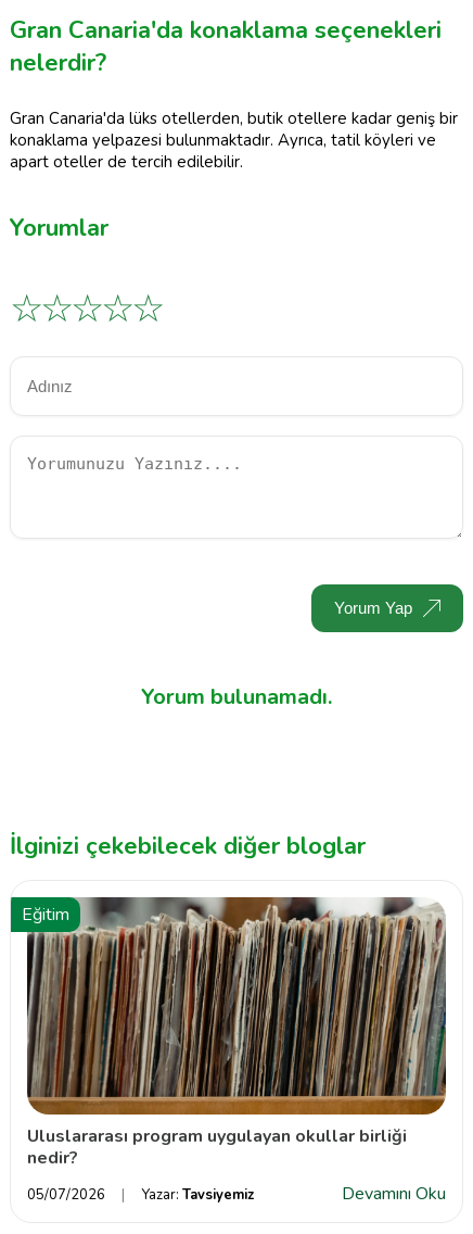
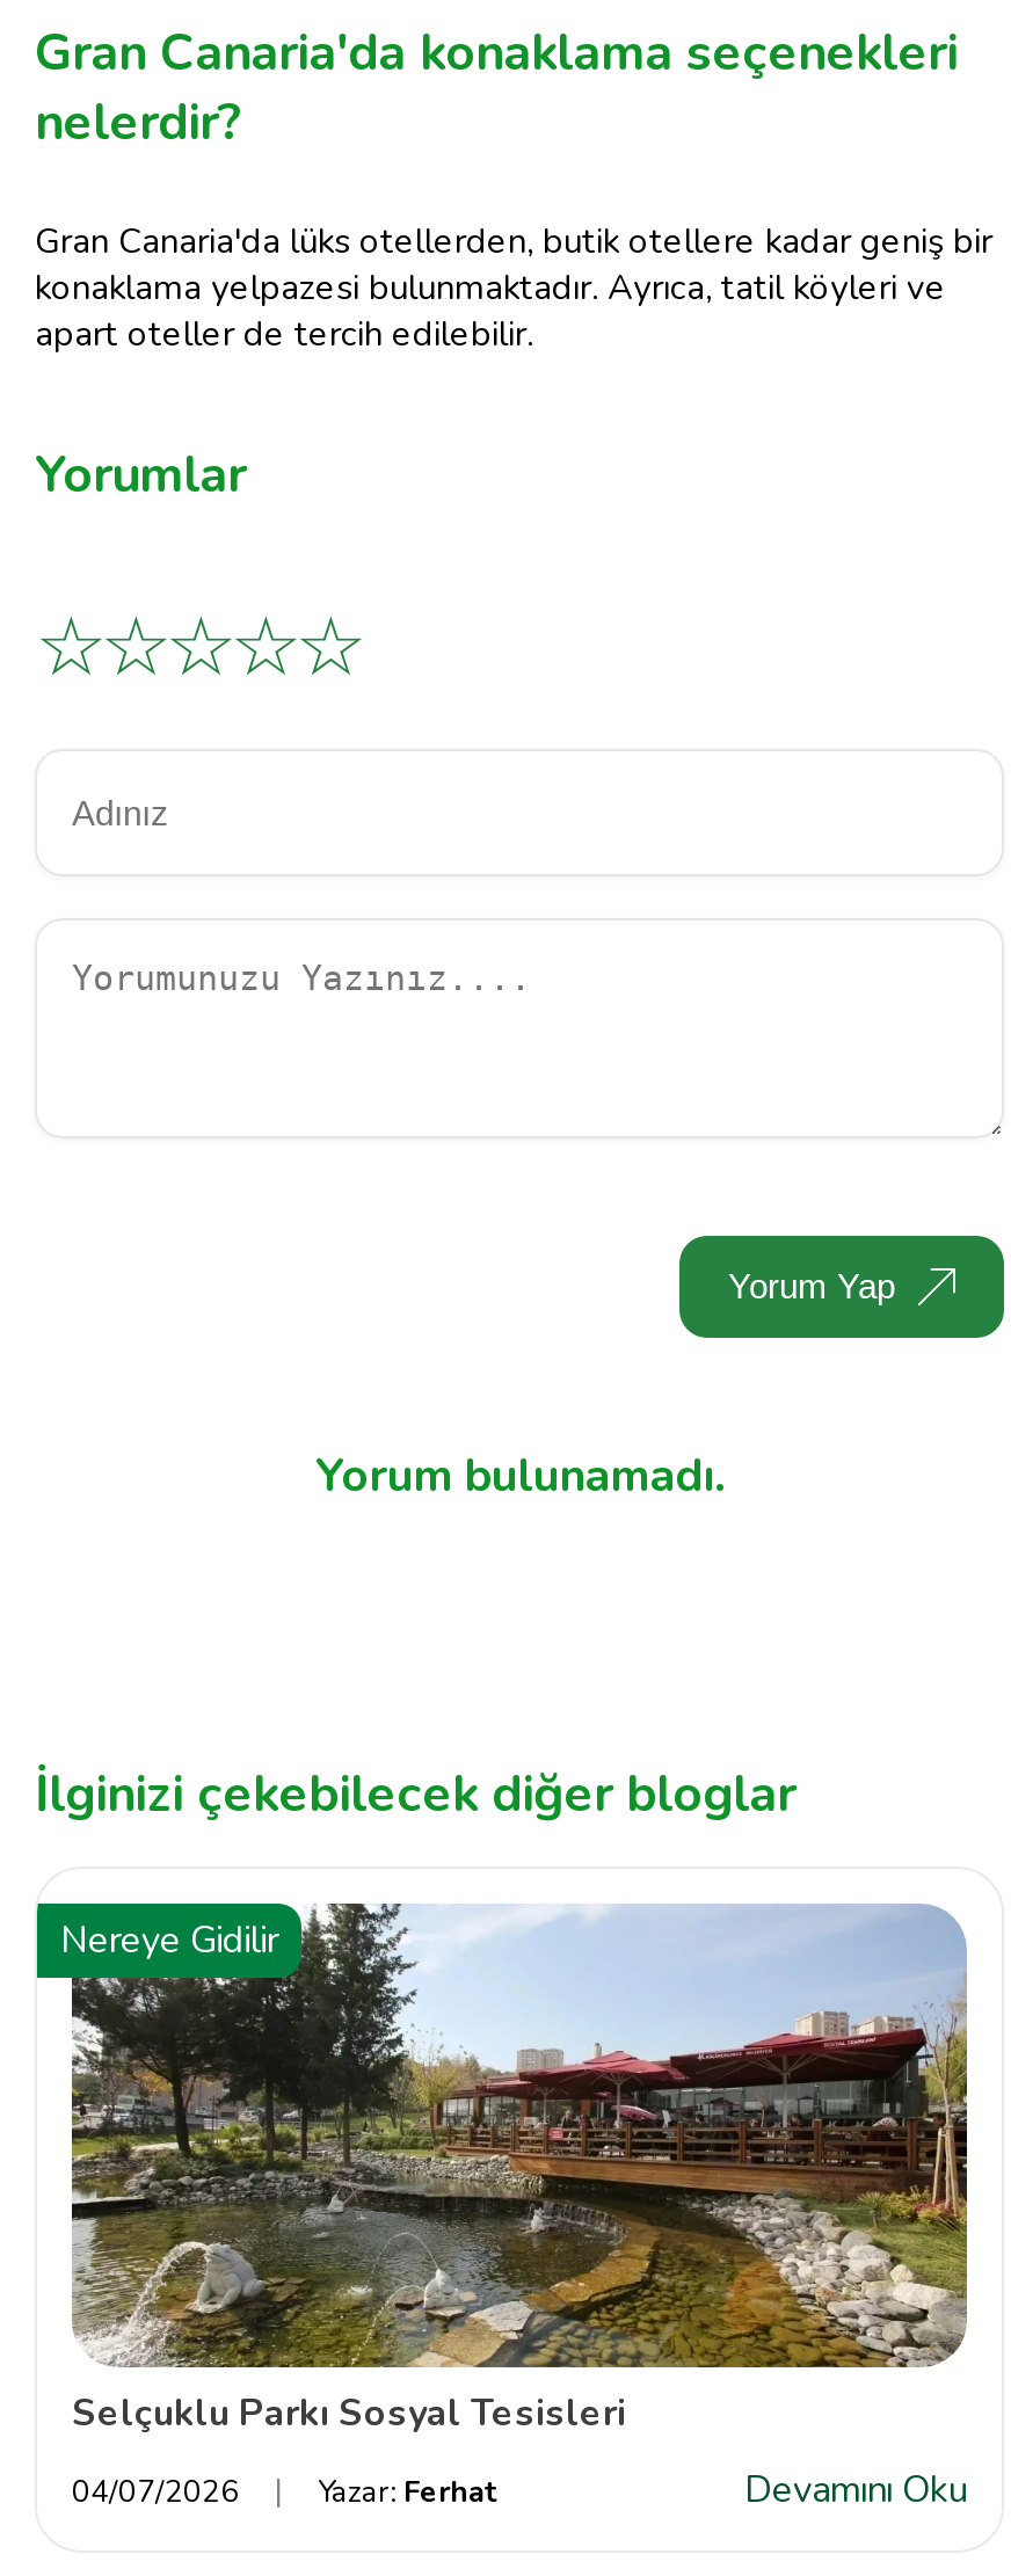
[22,896,447,1116] [image] | Eğitim -> [60,1904,969,2365] [image] | Nereye Gidilir
[27,1124,407,1170] Uluslararası program uygulayan okullar birliği | nedir? -> [72,2388,626,2439] Selçuklu Parkı Sosyal Tesisleri
[27,1185,254,1205] 05/07/2026 | Yazar: Tavsiyemiz -> [72,2472,496,2514] 04/07/2026 | Yazar: Ferhat

